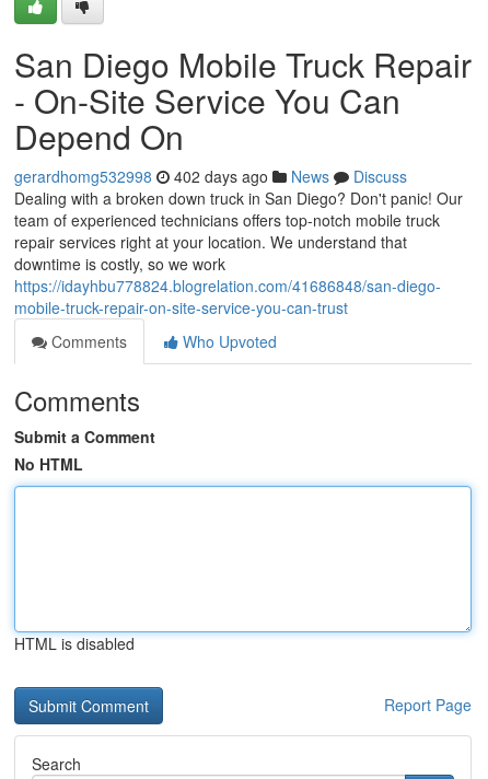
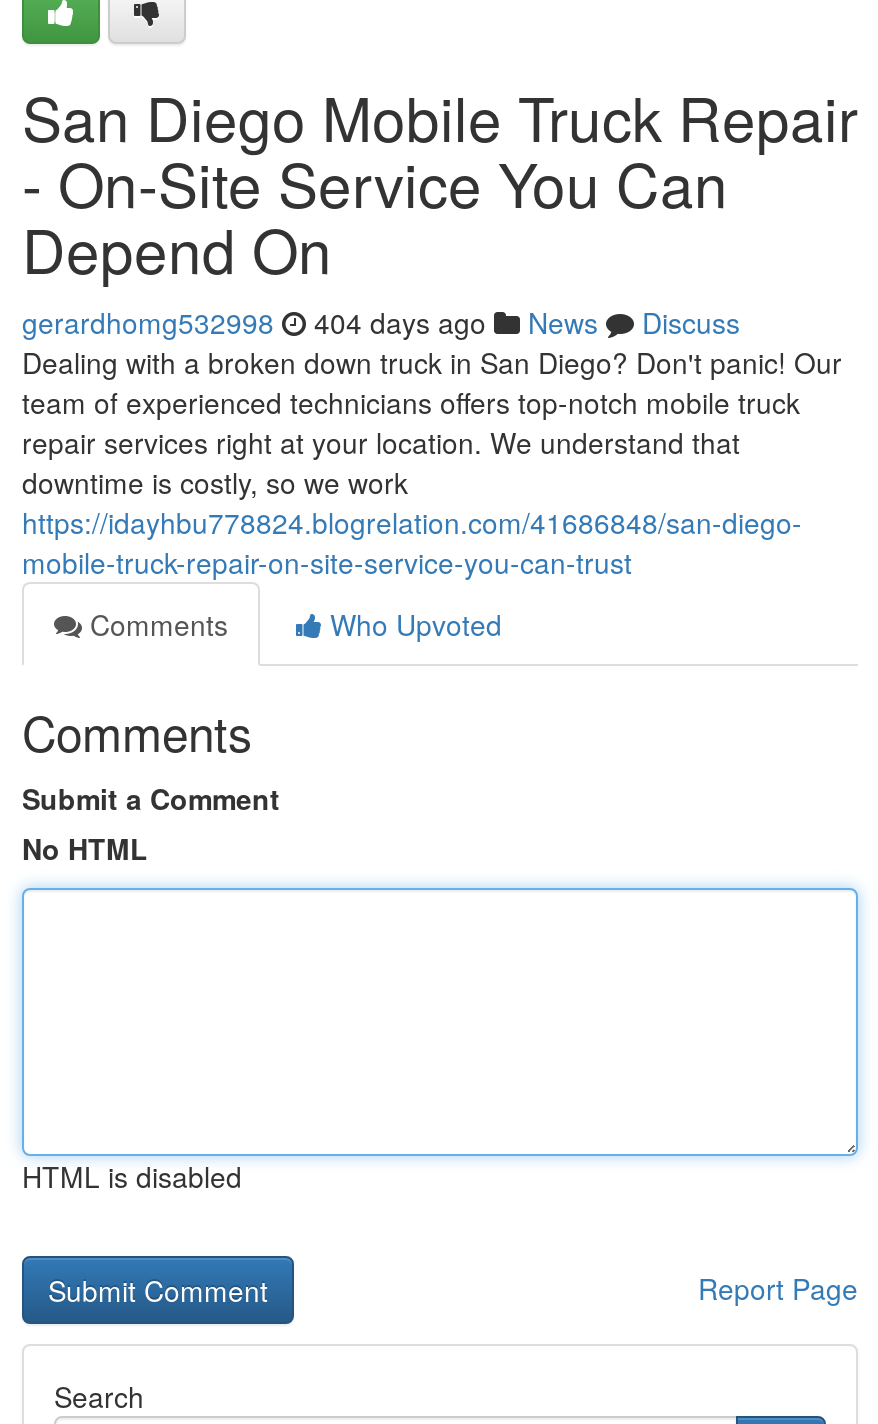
[14,165,407,187] gerardhomg532998 402 days ago News Discuss -> [22,302,740,342] gerardhomg532998 404 days ago News Discuss

